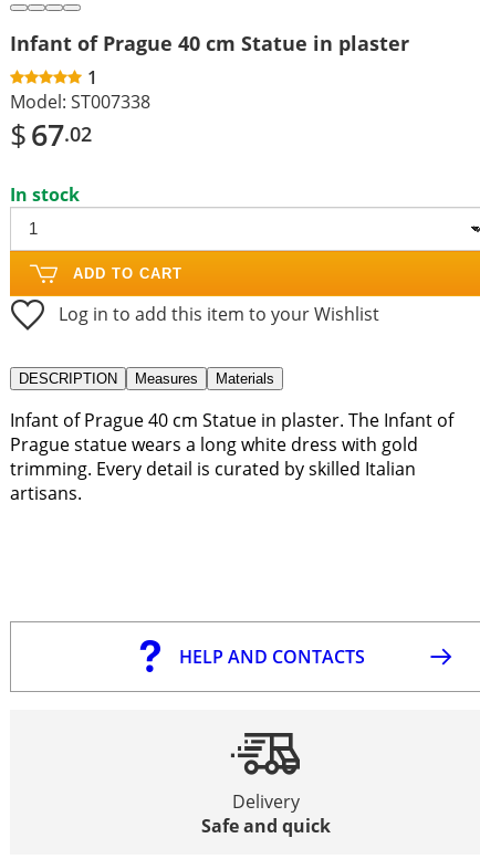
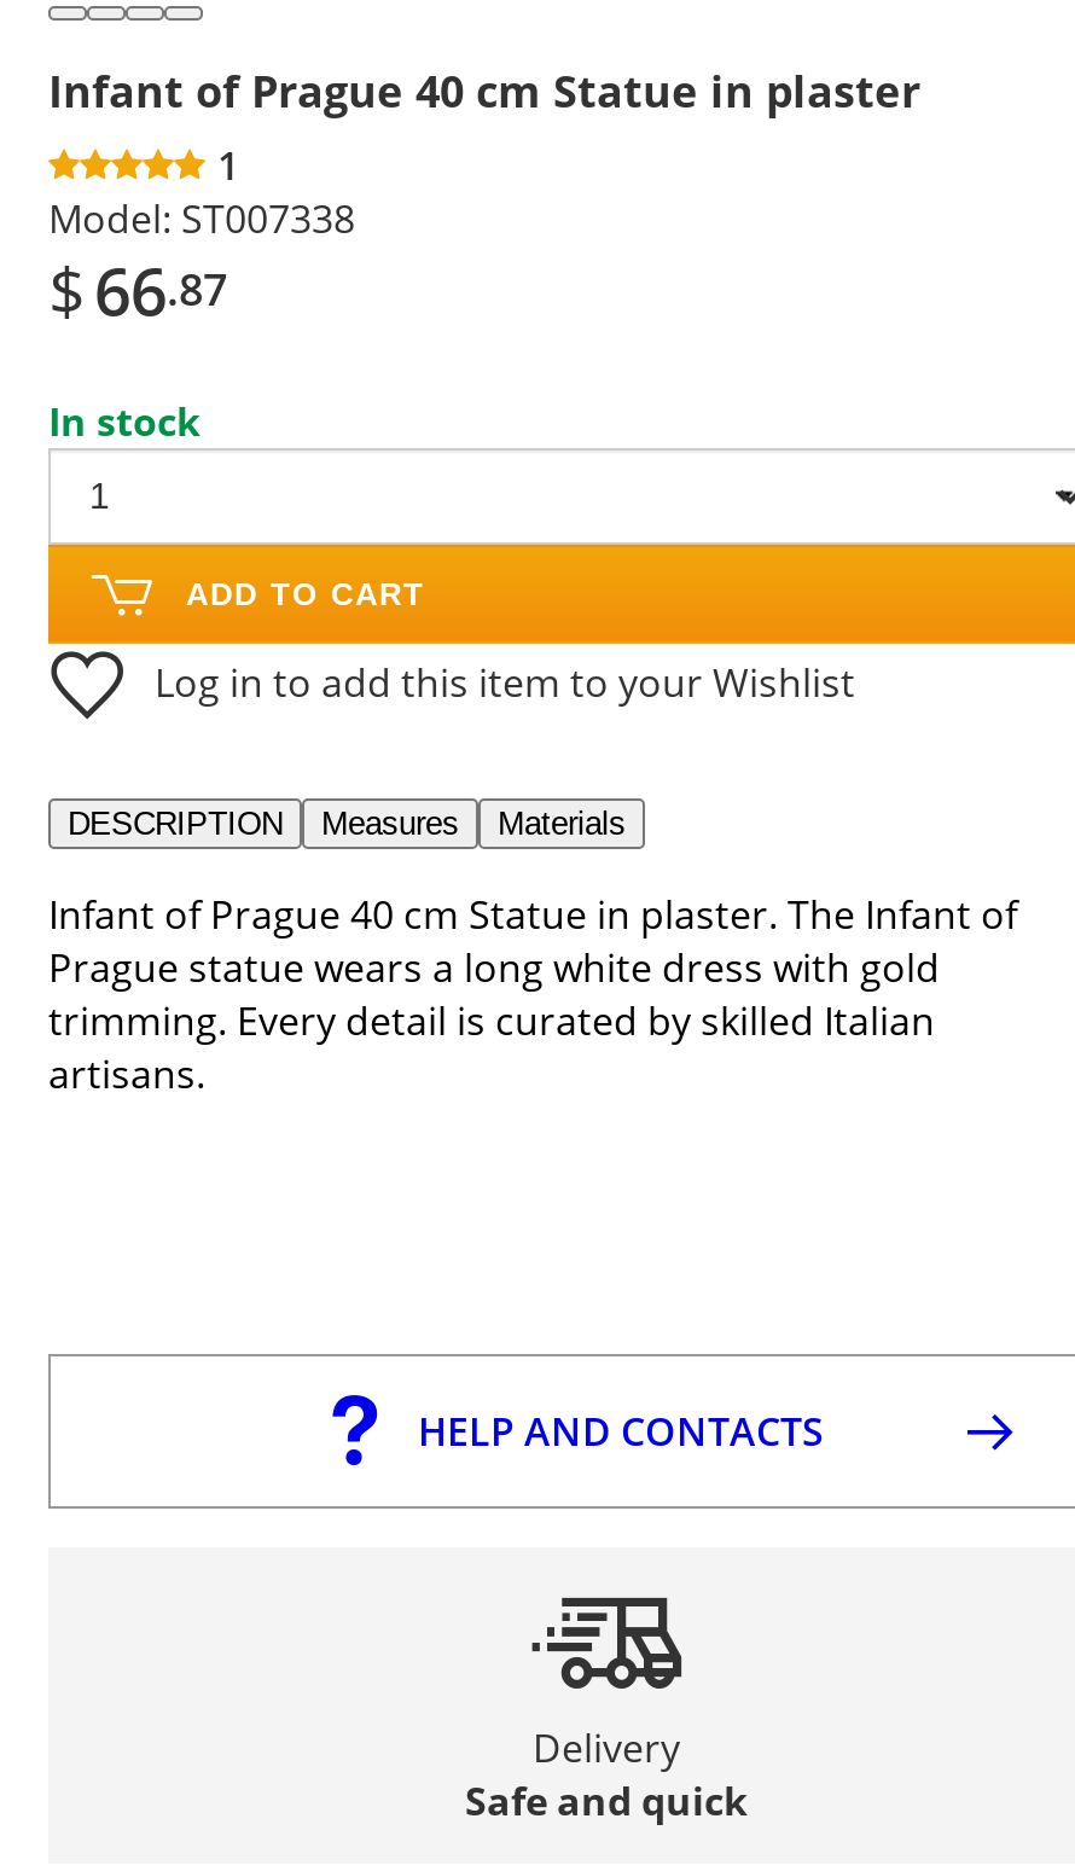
[10,114,92,155] $ 67.02 -> [48,245,227,334] $ 66.87

